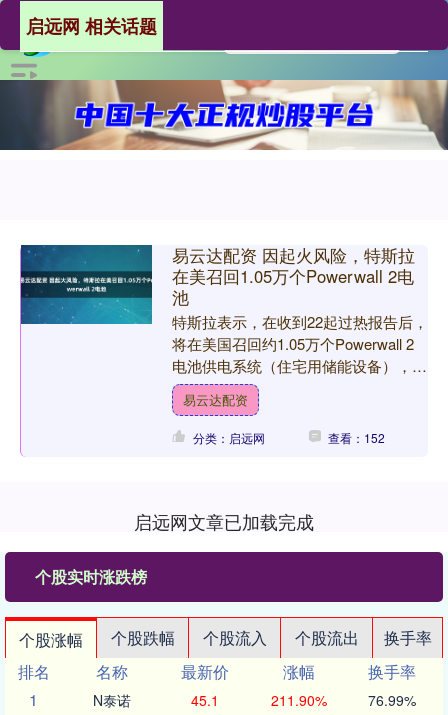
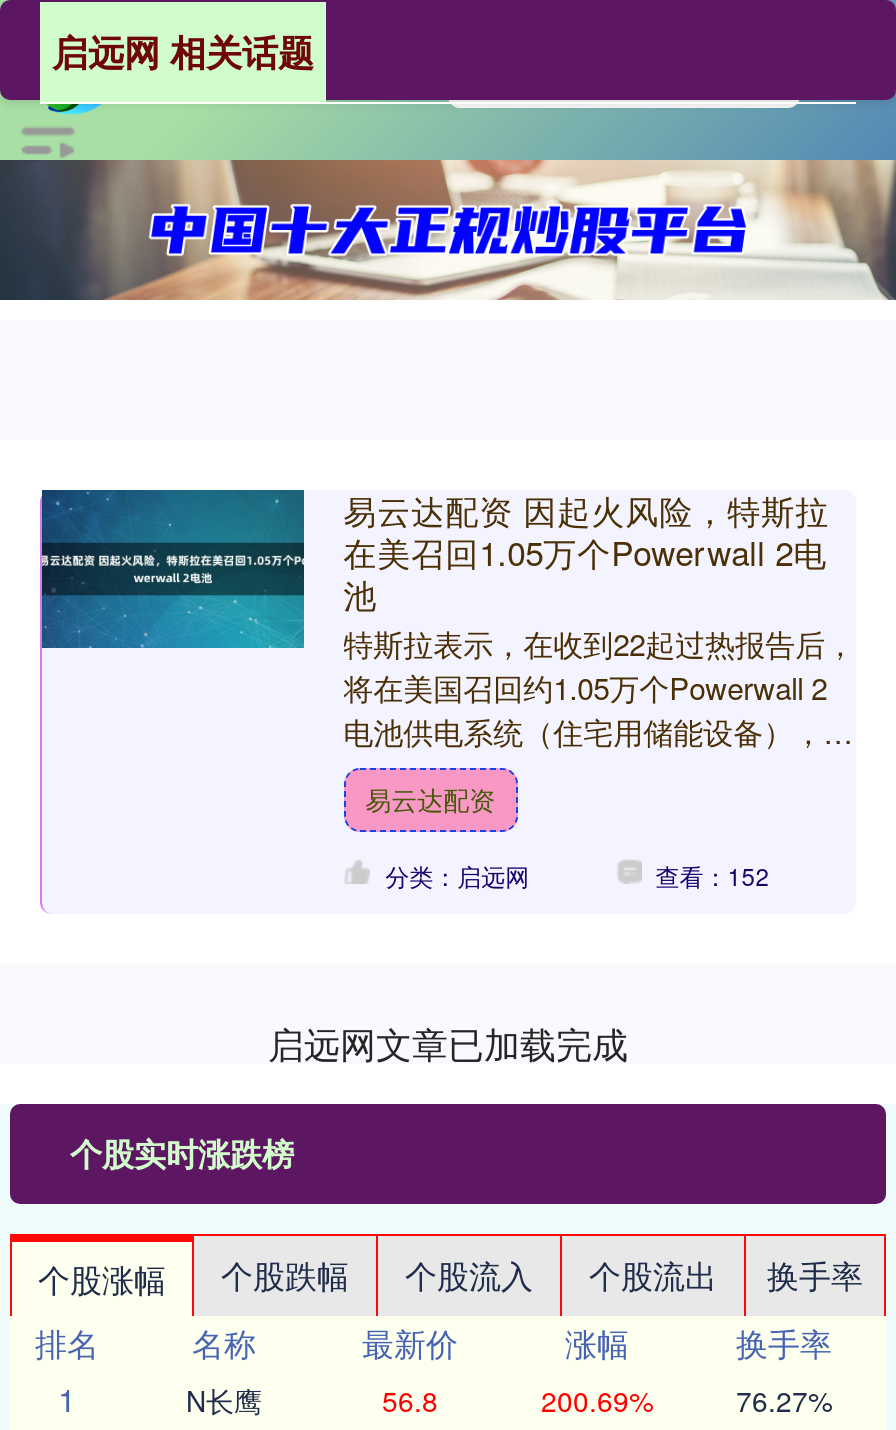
[93,690,131,710] N泰诺 -> [186,1380,262,1420] N长鹰
[191,690,219,710] 45.1 -> [382,1380,438,1420] 56.8
[270,690,326,710] 211.90% -> [541,1380,653,1420] 200.69%
[368,690,416,710] 76.99% -> [736,1380,832,1420] 76.27%

